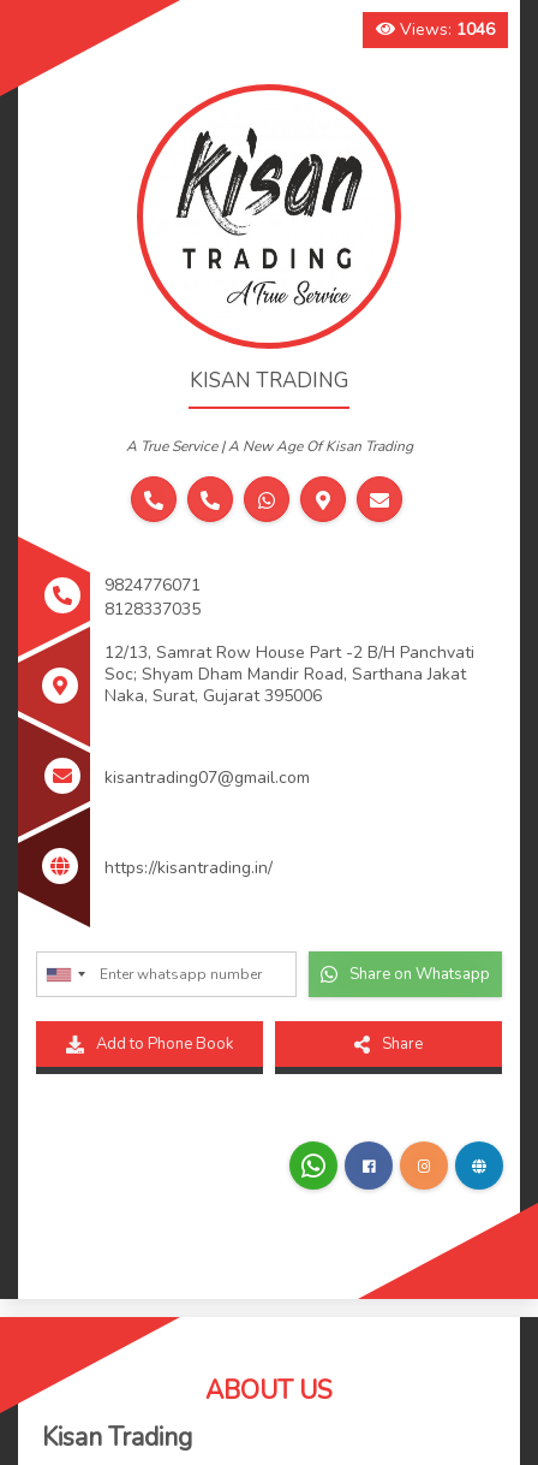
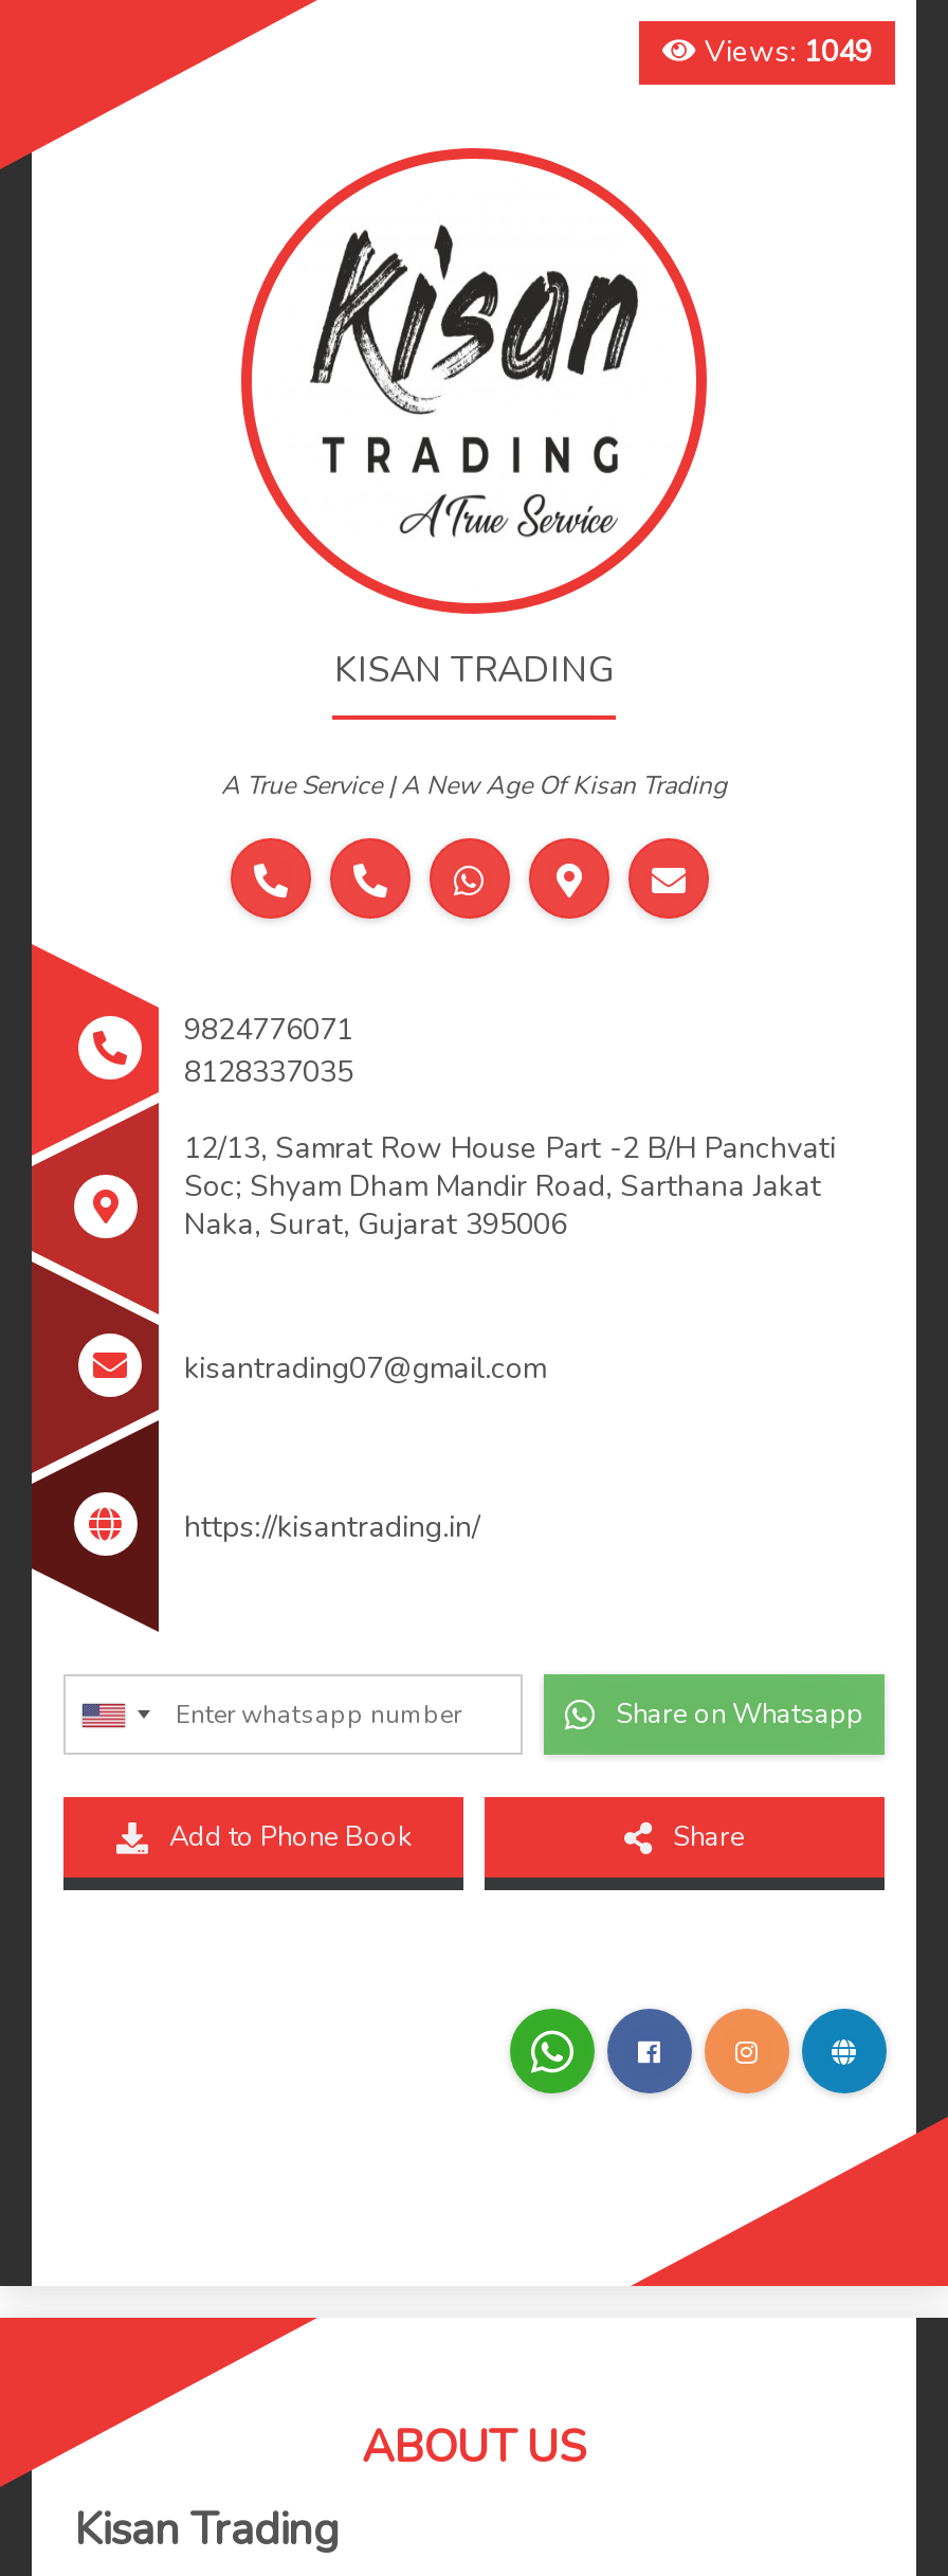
[395,18,495,41] Views: 1046 -> [696,32,872,72] Views: 1049

